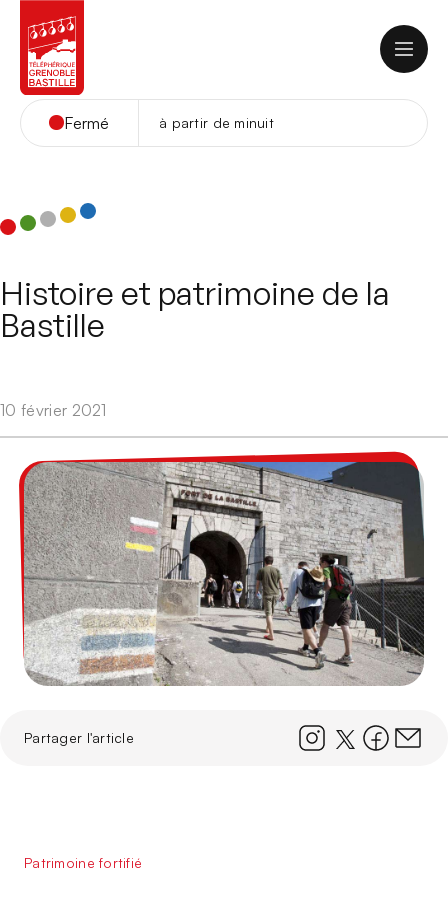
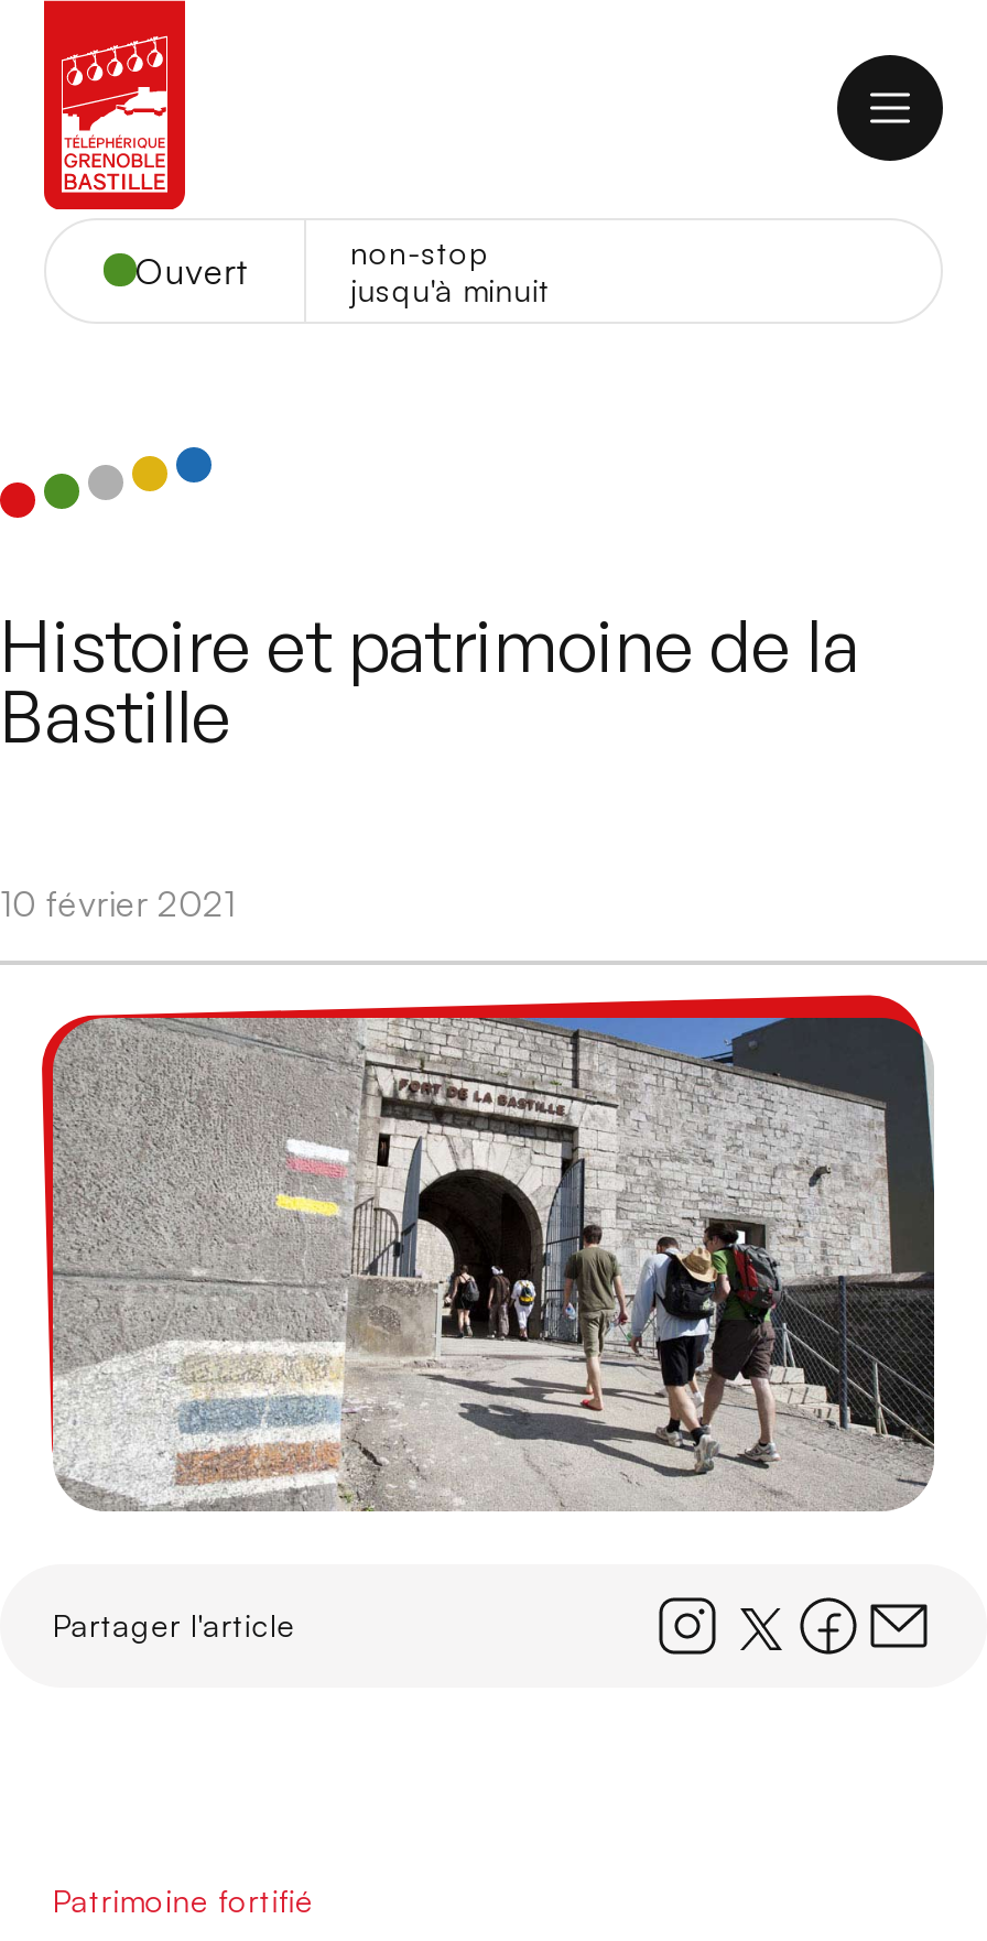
[64,112,274,132] Fermé | à partir de minuit -> [135,232,551,307] Ouvert | non-stop | jusqu'à minuit

